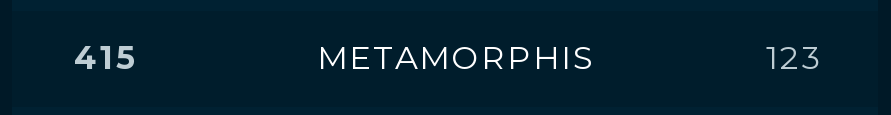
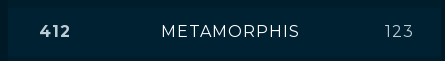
[74,39,136,77] 415 -> [38,22,70,41] 412

